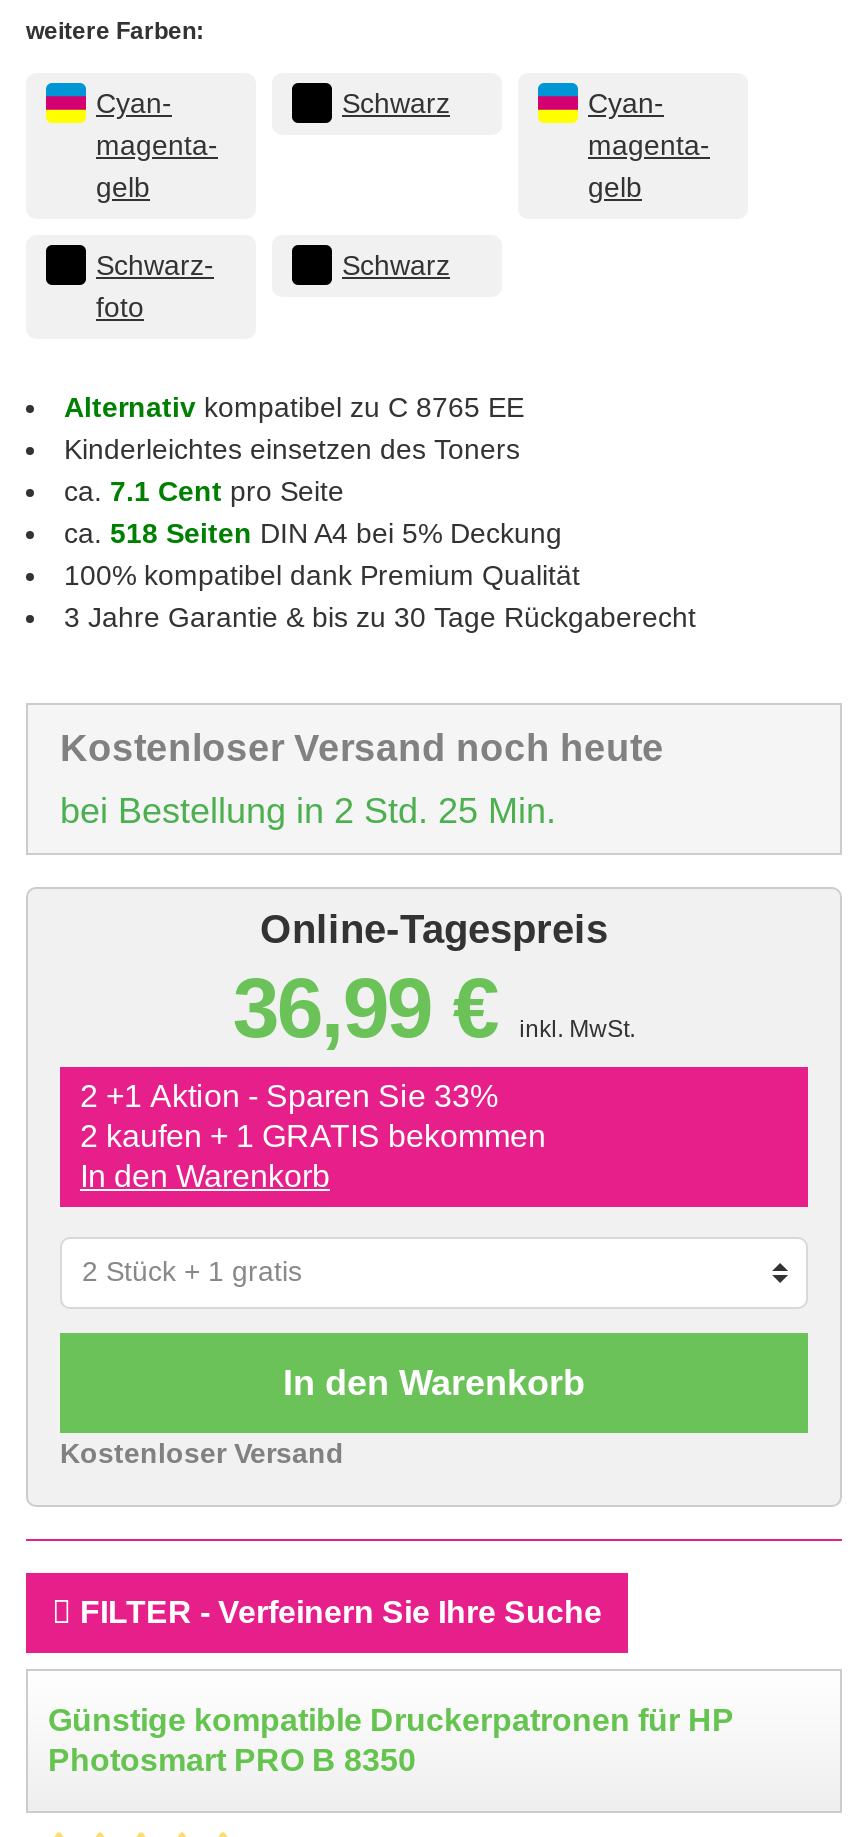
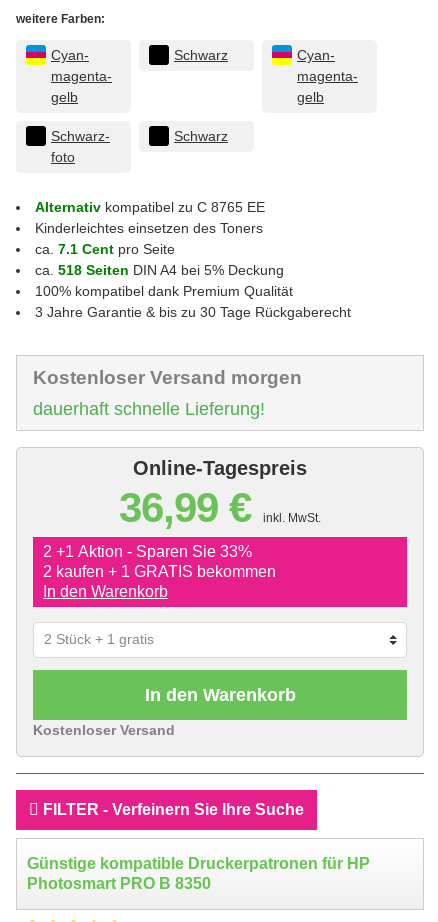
[60,726,664,768] Kostenloser Versand noch heute -> [33,367,302,388] Kostenloser Versand morgen
[60,790,556,830] bei Bestellung in 2 Std. 25 Min. -> [33,399,265,419] dauerhaft schnelle Lieferung!

